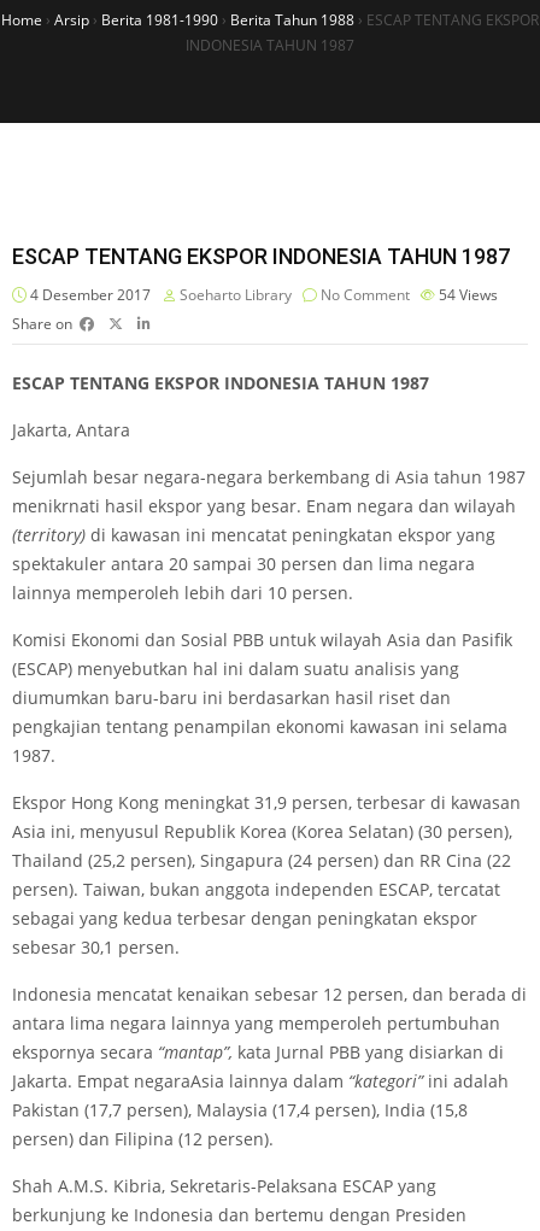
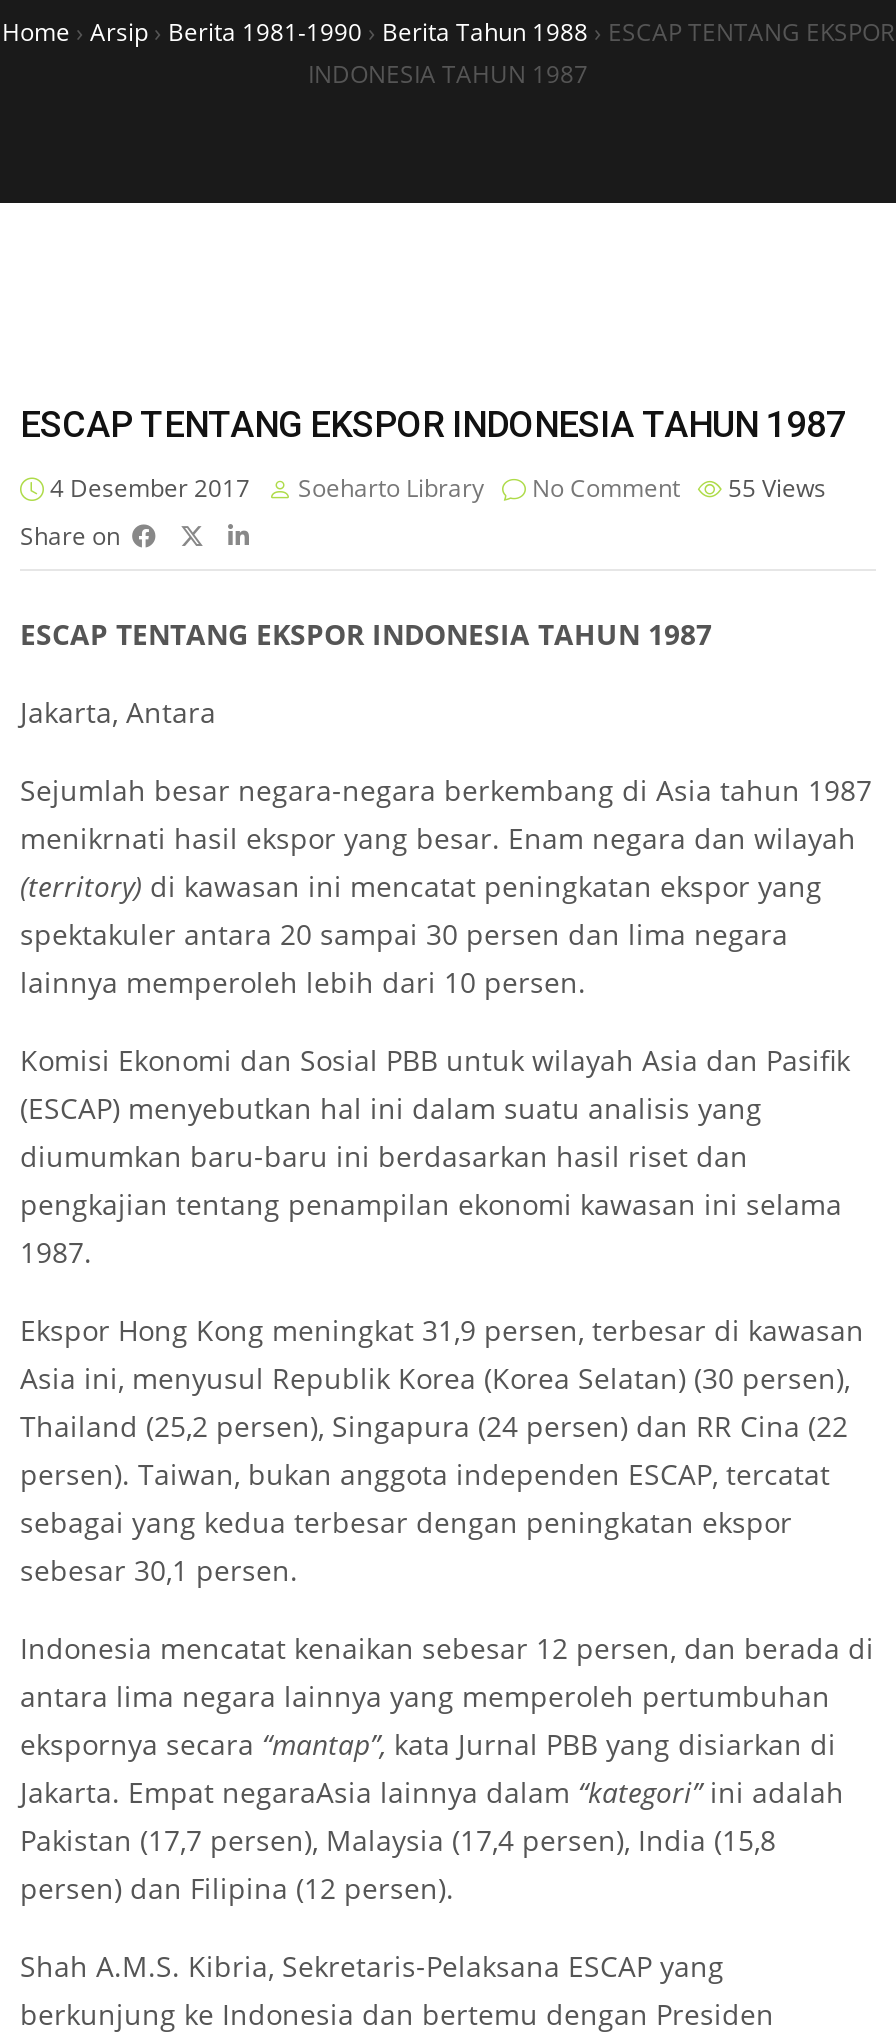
[27,285,498,305] 4 Desember 2017 Soeharto Library No Comment 54 Views -> [44,471,826,505] 4 Desember 2017 Soeharto Library No Comment 55 Views

